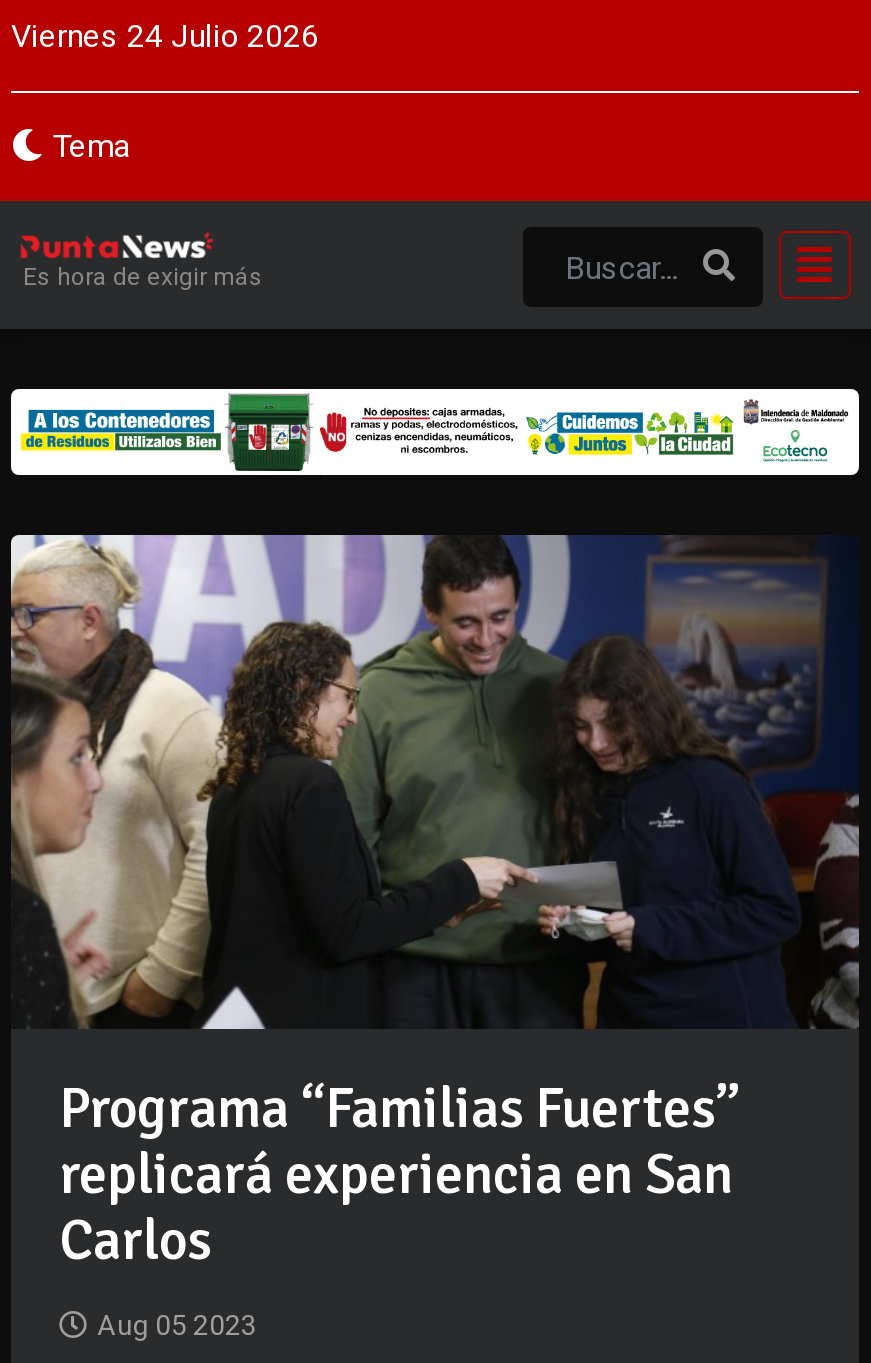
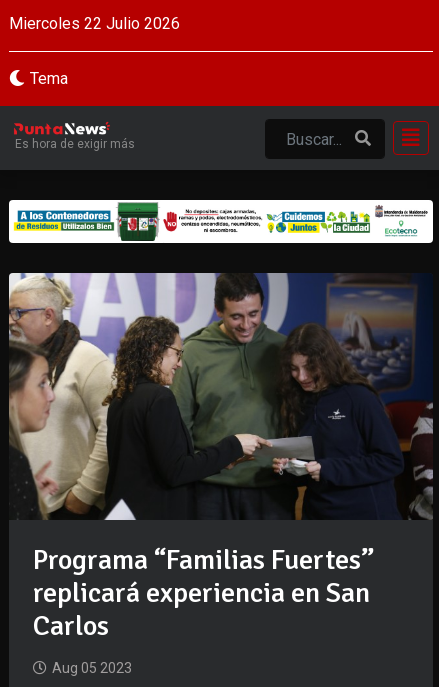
[11,17,319,55] Viernes 24 Julio 2026 -> [9,14,180,33] Miercoles 22 Julio 2026

